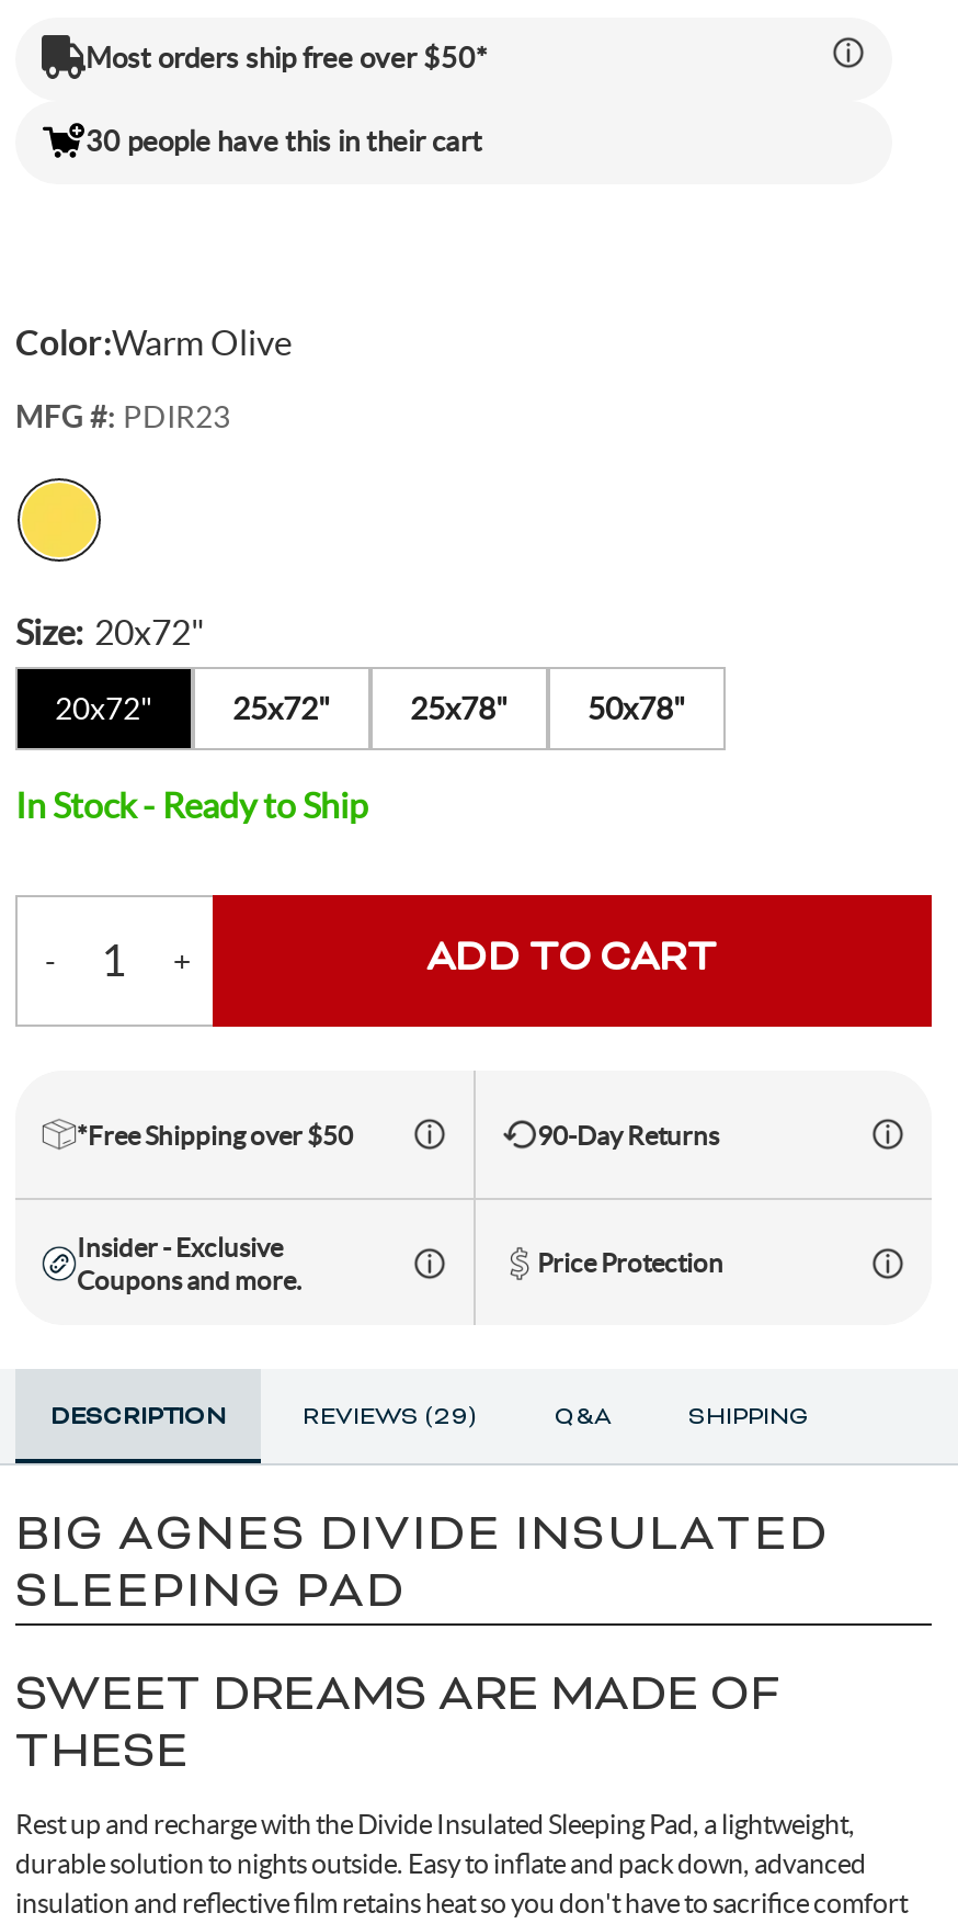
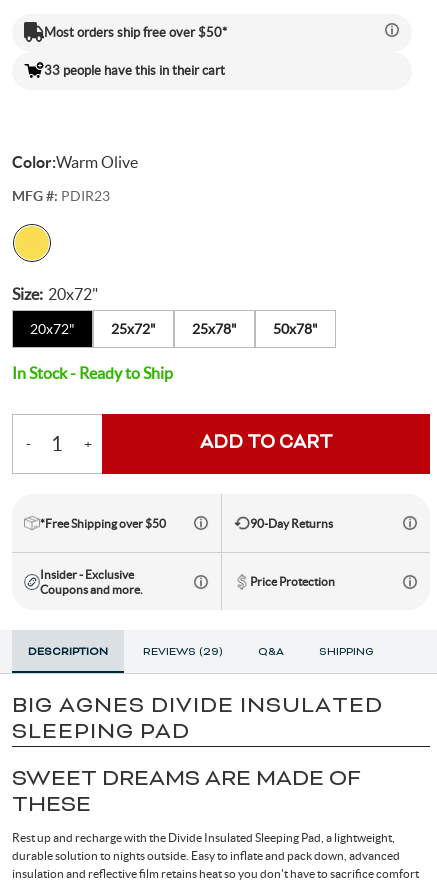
[85,124,482,157] 30 people have this in their cart -> [44,62,225,77] 33 people have this in their cart

